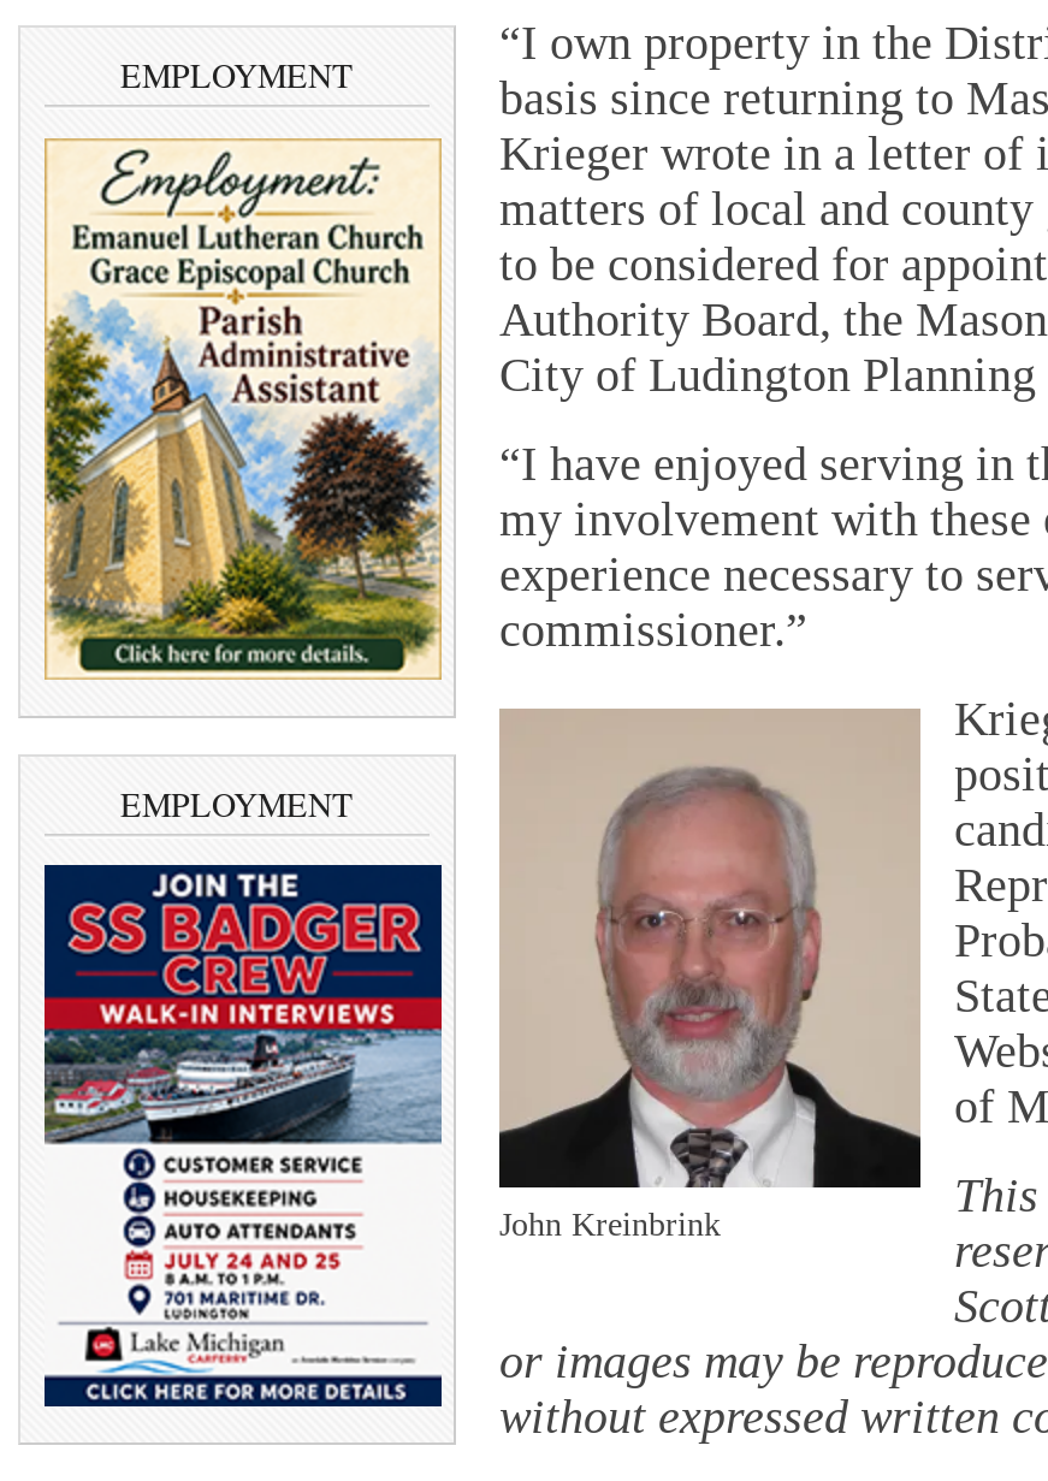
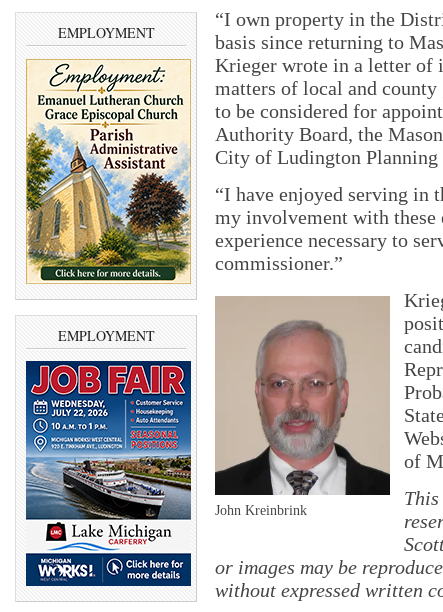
[42,872,444,1402] [image] -> [25,364,192,583] [image]

